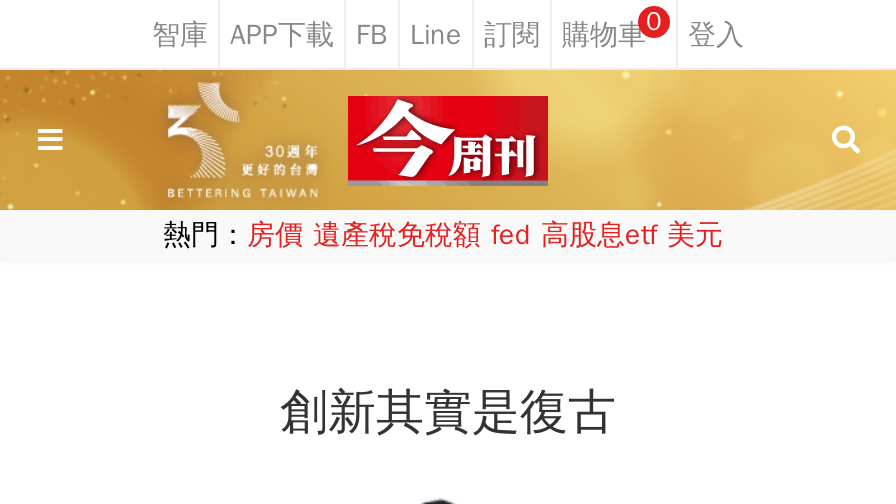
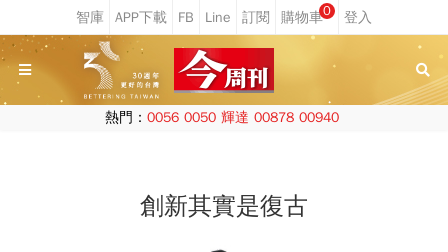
[163,218,723,252] 熱門：房價 遺產稅免稅額 fed 高股息etf 美元 -> [104,109,338,126] 熱門：0056 0050 輝達 00878 00940

